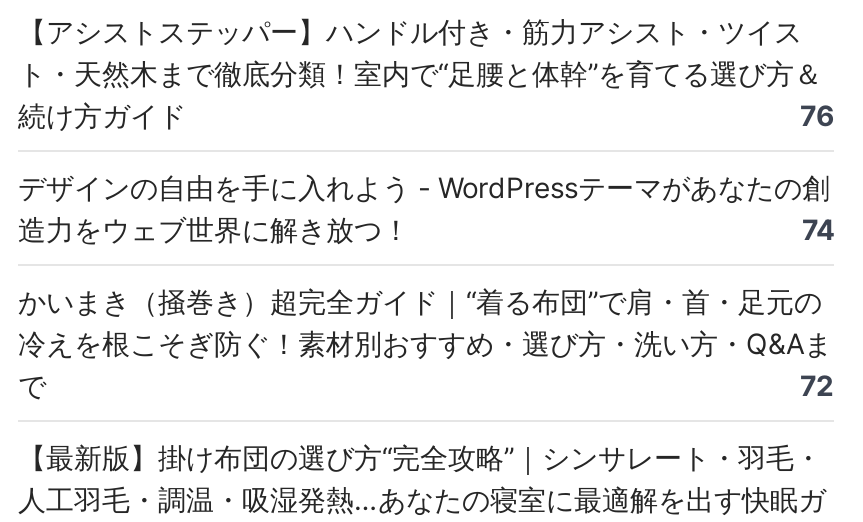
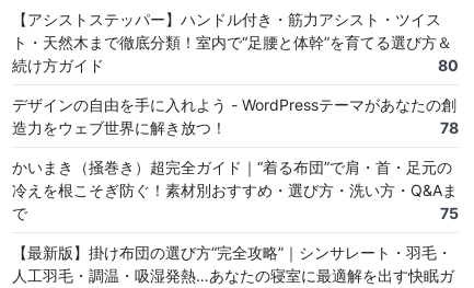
[800,99,834,133] 76 -> [438,56,459,75] 80
[802,213,834,247] 74 -> [440,119,459,137] 78
[800,369,834,403] 72 -> [440,204,459,223] 75

